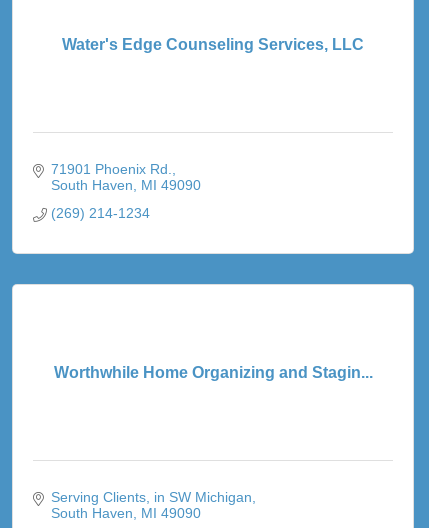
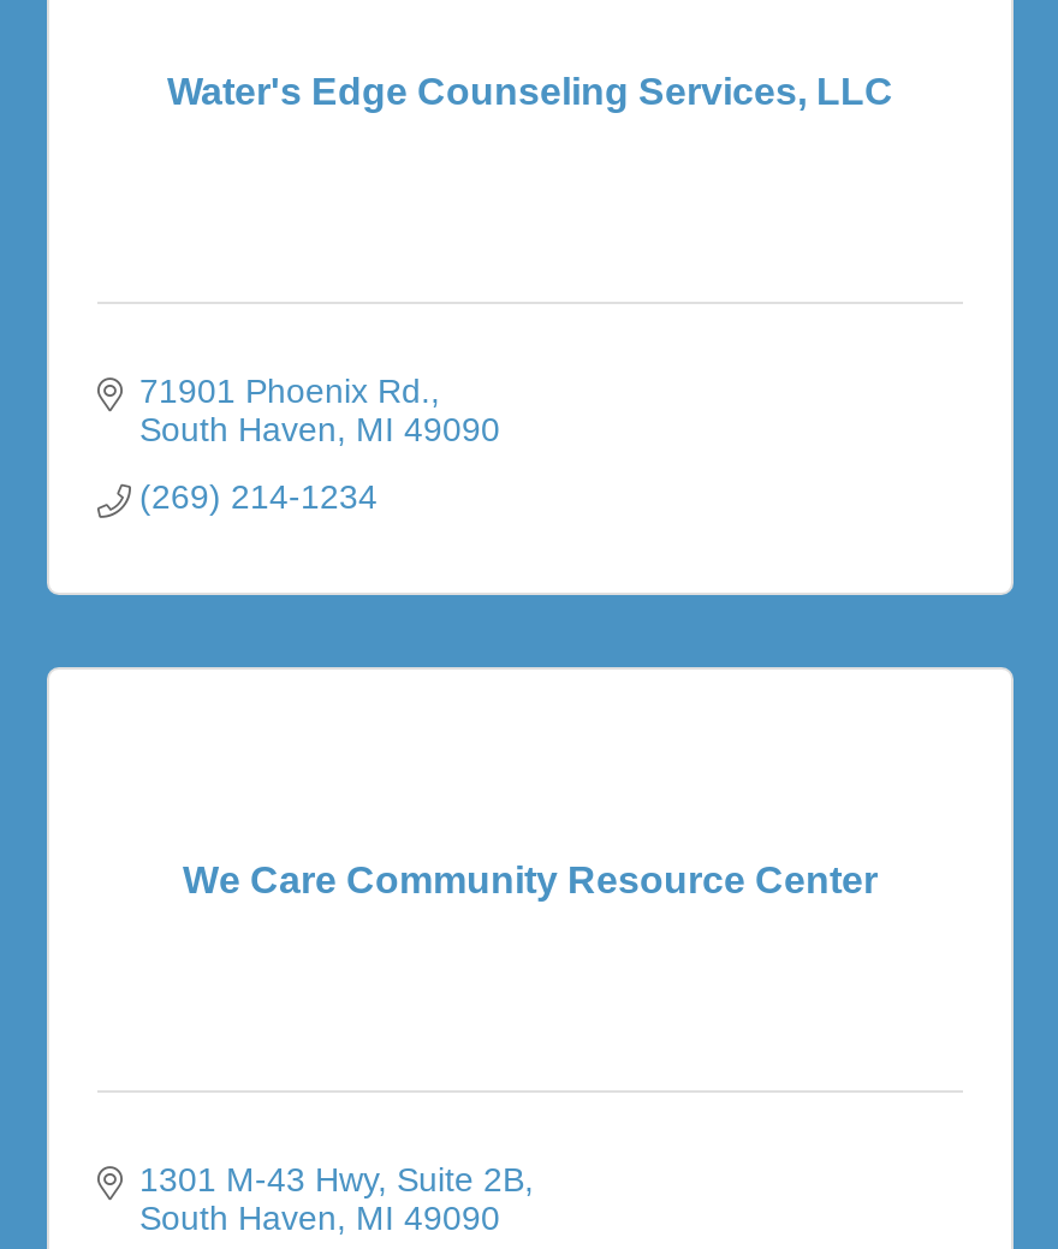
[53,364,372,381] Worthwhile Home Organizing and Stagin... -> [183,859,878,899] We Care Community Resource Center
[50,489,251,505] Serving Clients in SW Michigan -> [139,1159,524,1198] 1301 M-43 Hwy Suite 2B

